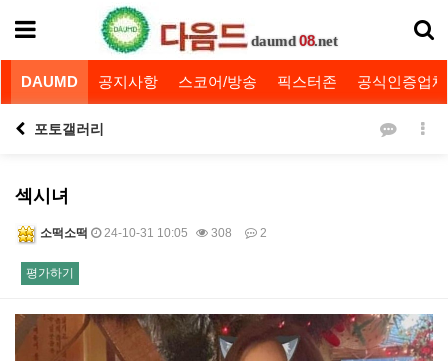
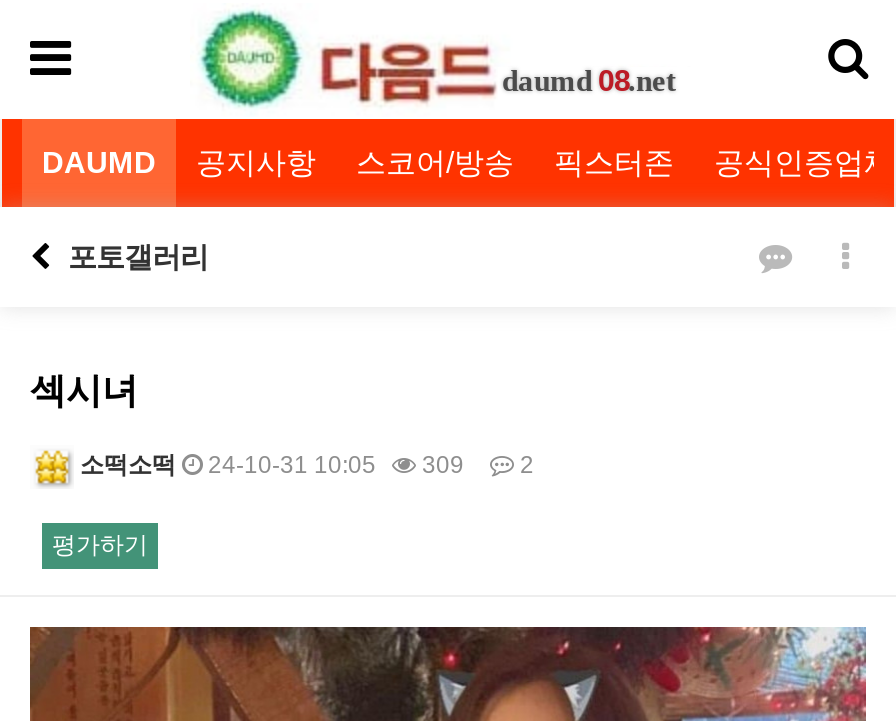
[40,226,267,240] 소떡소떡 24-10-31 10:05 308 2 -> [80,451,534,479] 소떡소떡 24-10-31 10:05 309 2

